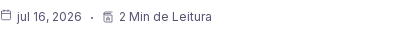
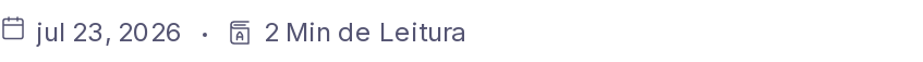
[17,9,82,24] jul 16, 2026 -> [37,15,183,48] jul 23, 2026

